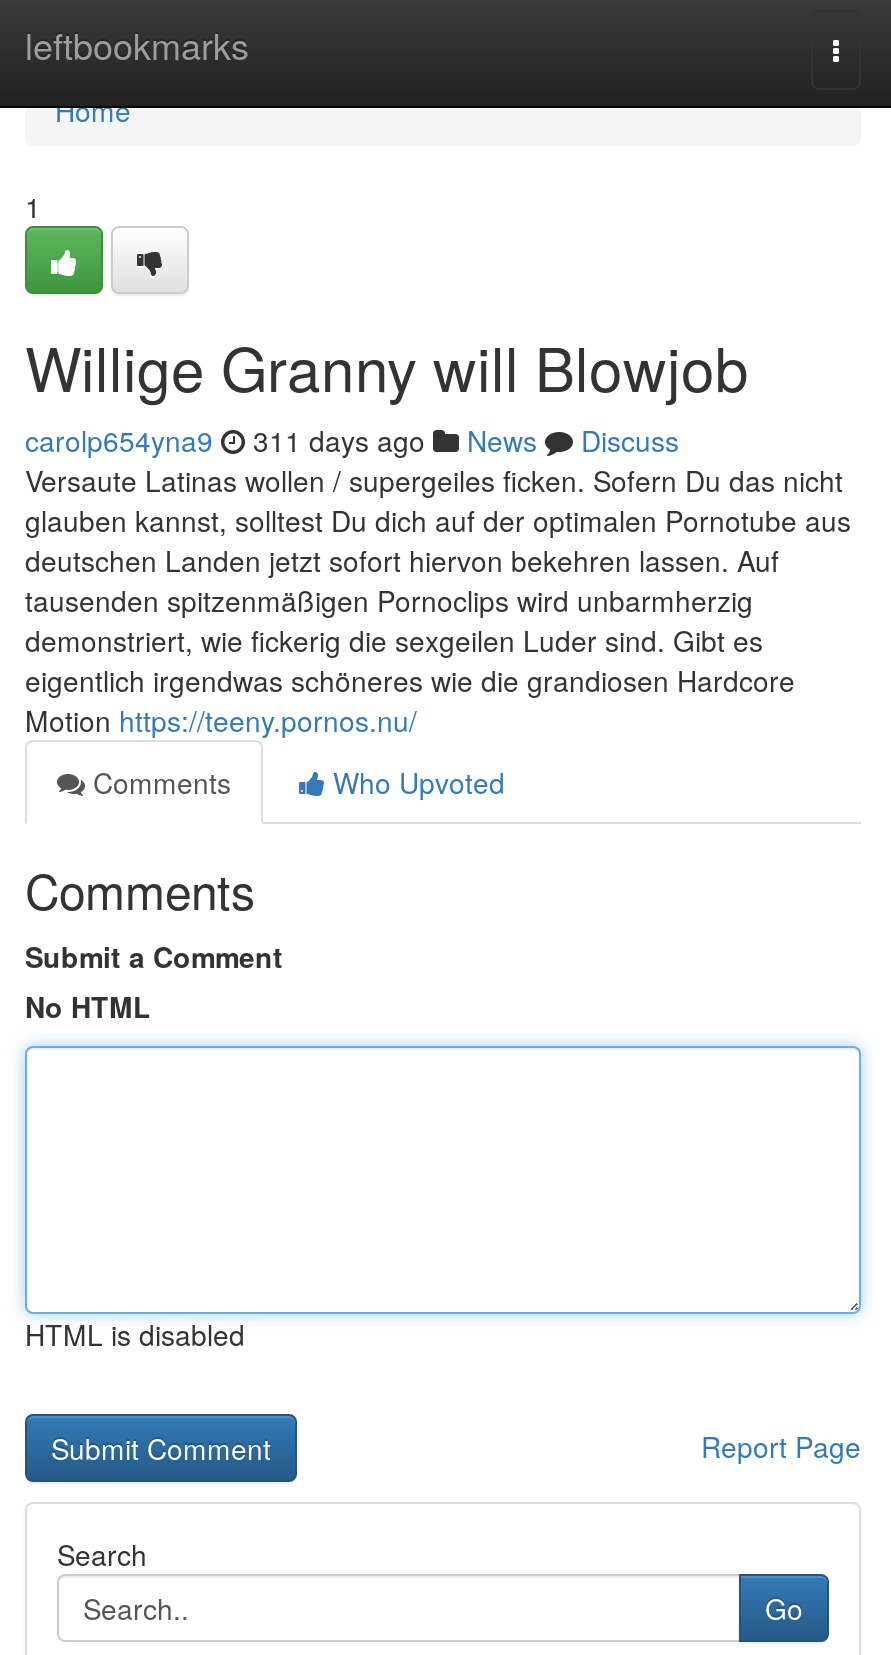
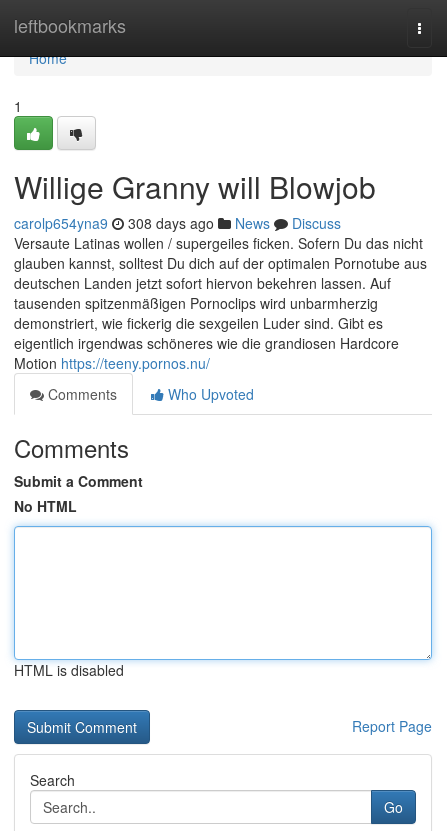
[25,420,679,460] carolp654yna9 311 days ago News Discuss -> [14,213,341,233] carolp654yna9 308 days ago News Discuss

